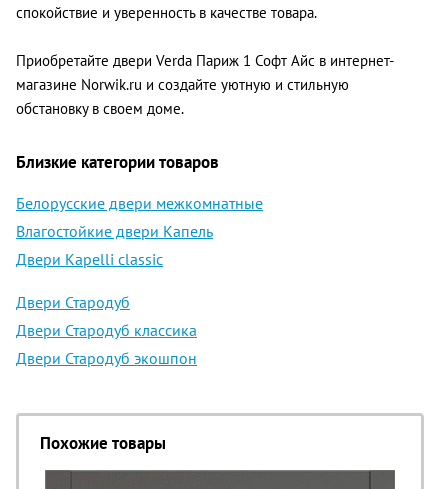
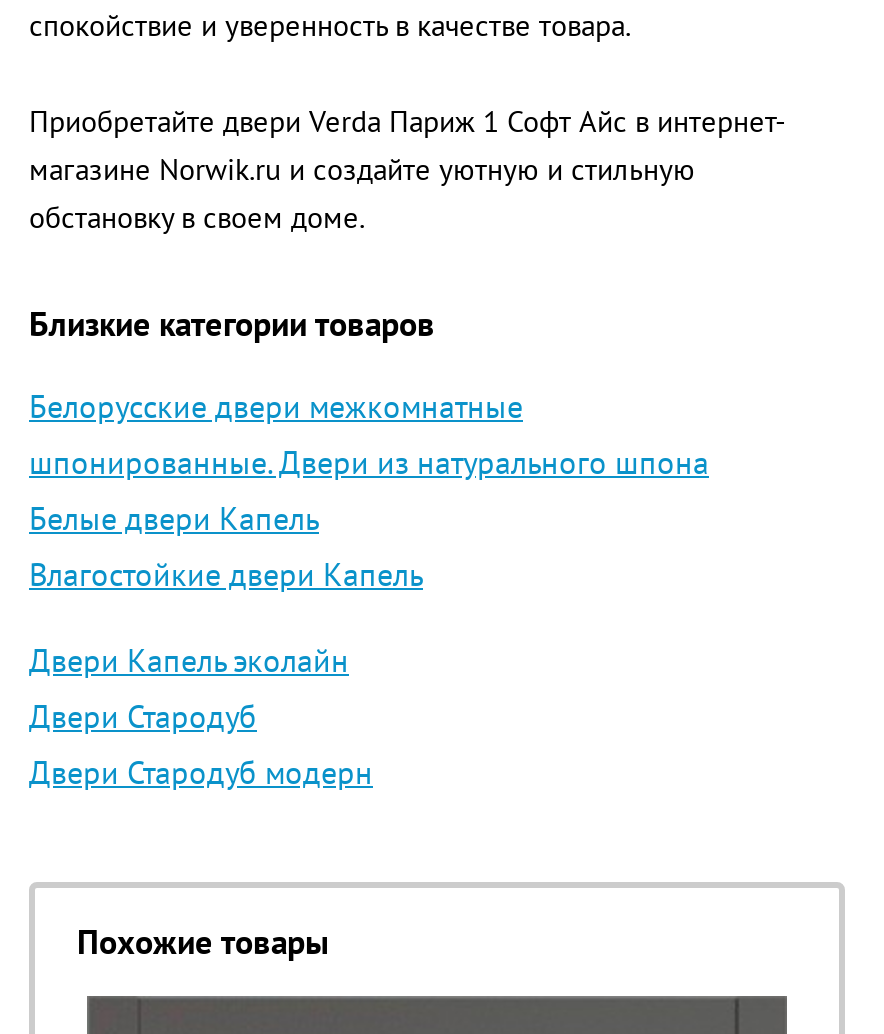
none -> [29,442,709,538] шпонированные. Двери из натурального шпона | Белые двери Капель
moved [16,221,213,241] -> [29,554,423,594]: Влагостойкие двери Капель
[16,249,163,269] Двери Kapelli classic -> [29,640,349,680] Двери Капель эколайн
moved [16,292,130,312] -> [29,696,257,736]: Двери Стародуб
[16,320,197,368] Двери Стародуб классика | Двери Стародуб экошпон -> [29,752,373,792] Двери Стародуб модерн

